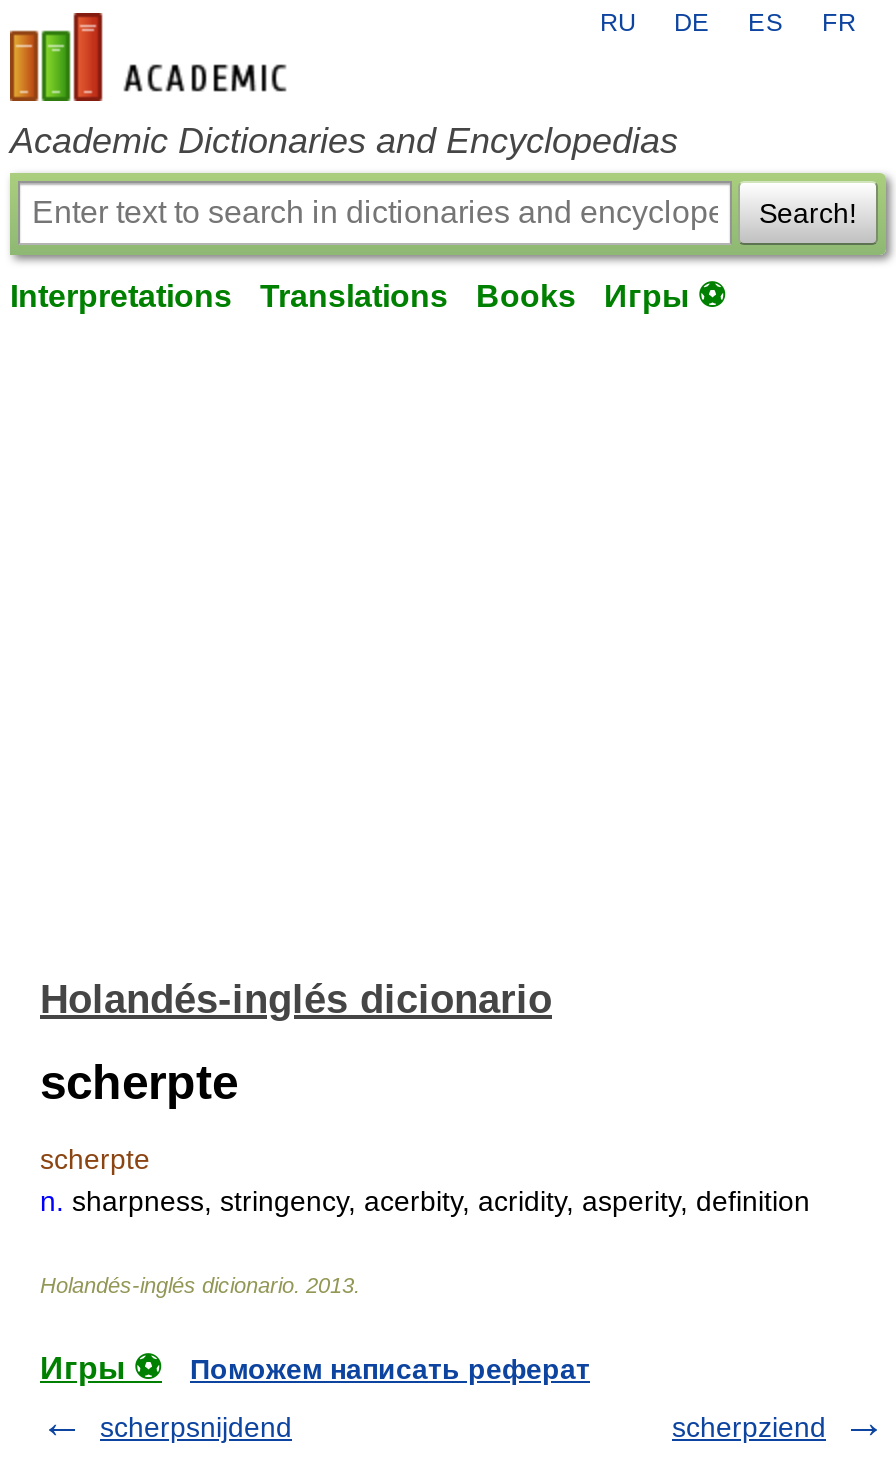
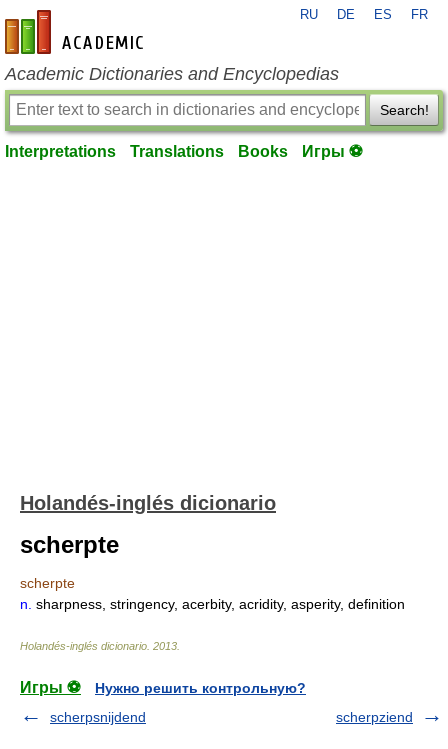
[190,1353,590,1385] Поможем написать реферат -> [95,680,306,696] Нужно решить контрольную?

